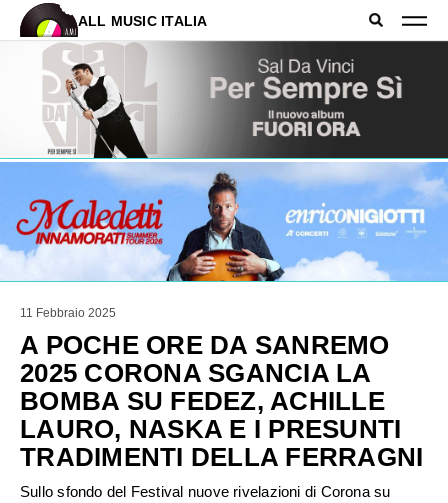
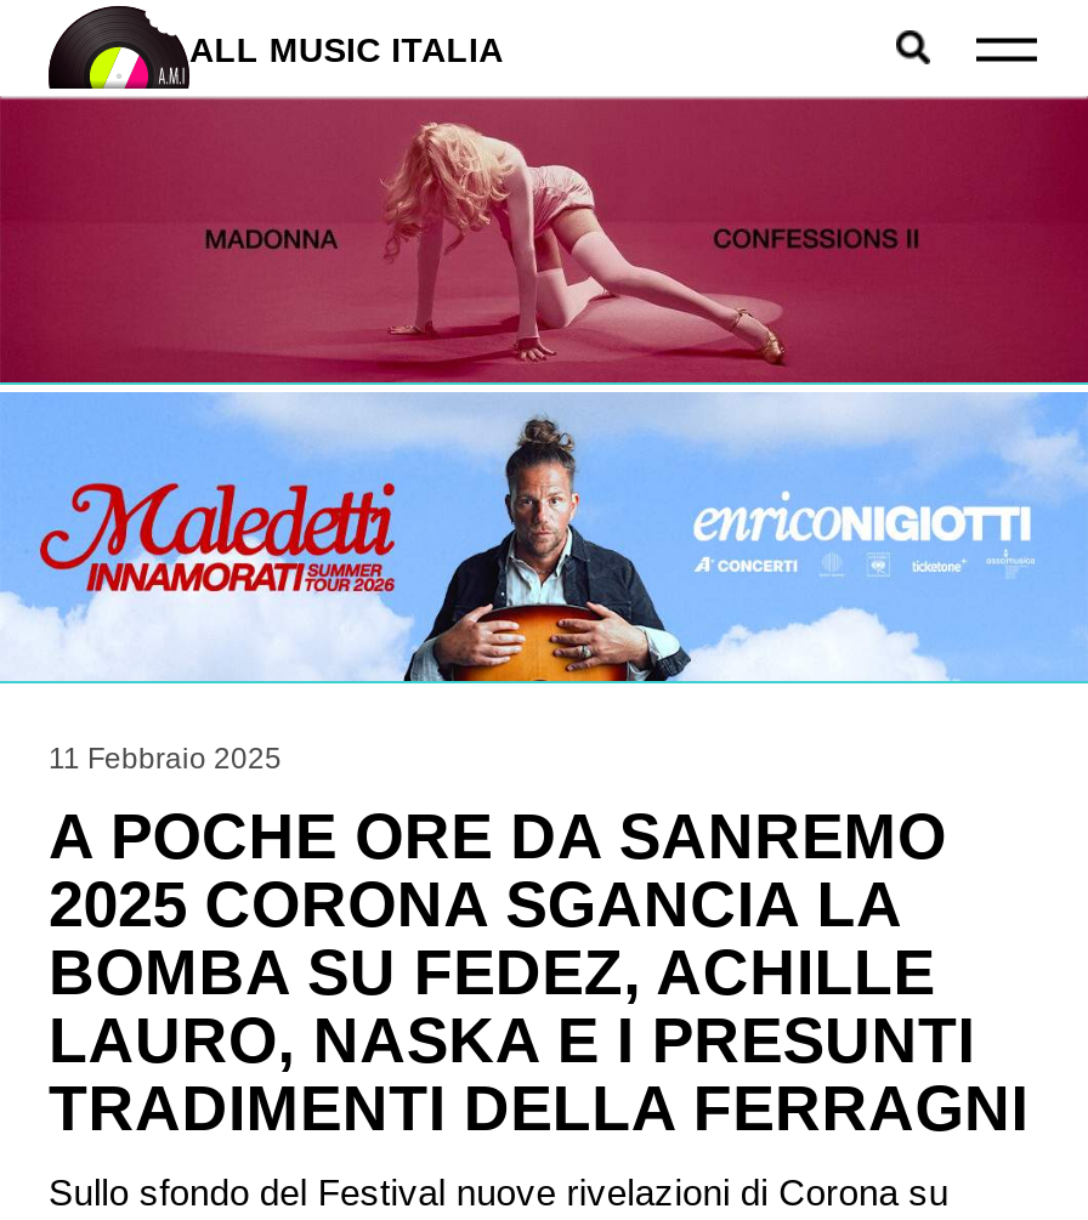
[3,40,445,159] [image] -> [7,96,1081,385] [image]

